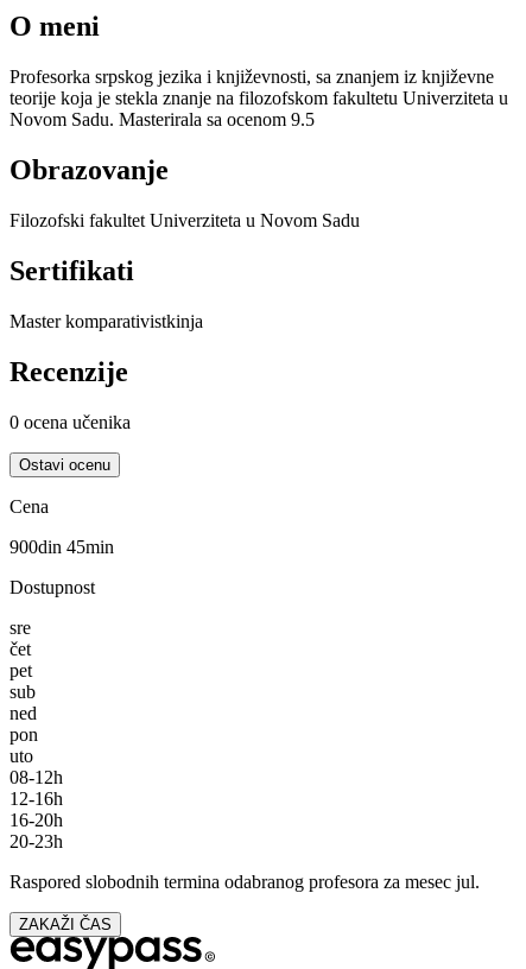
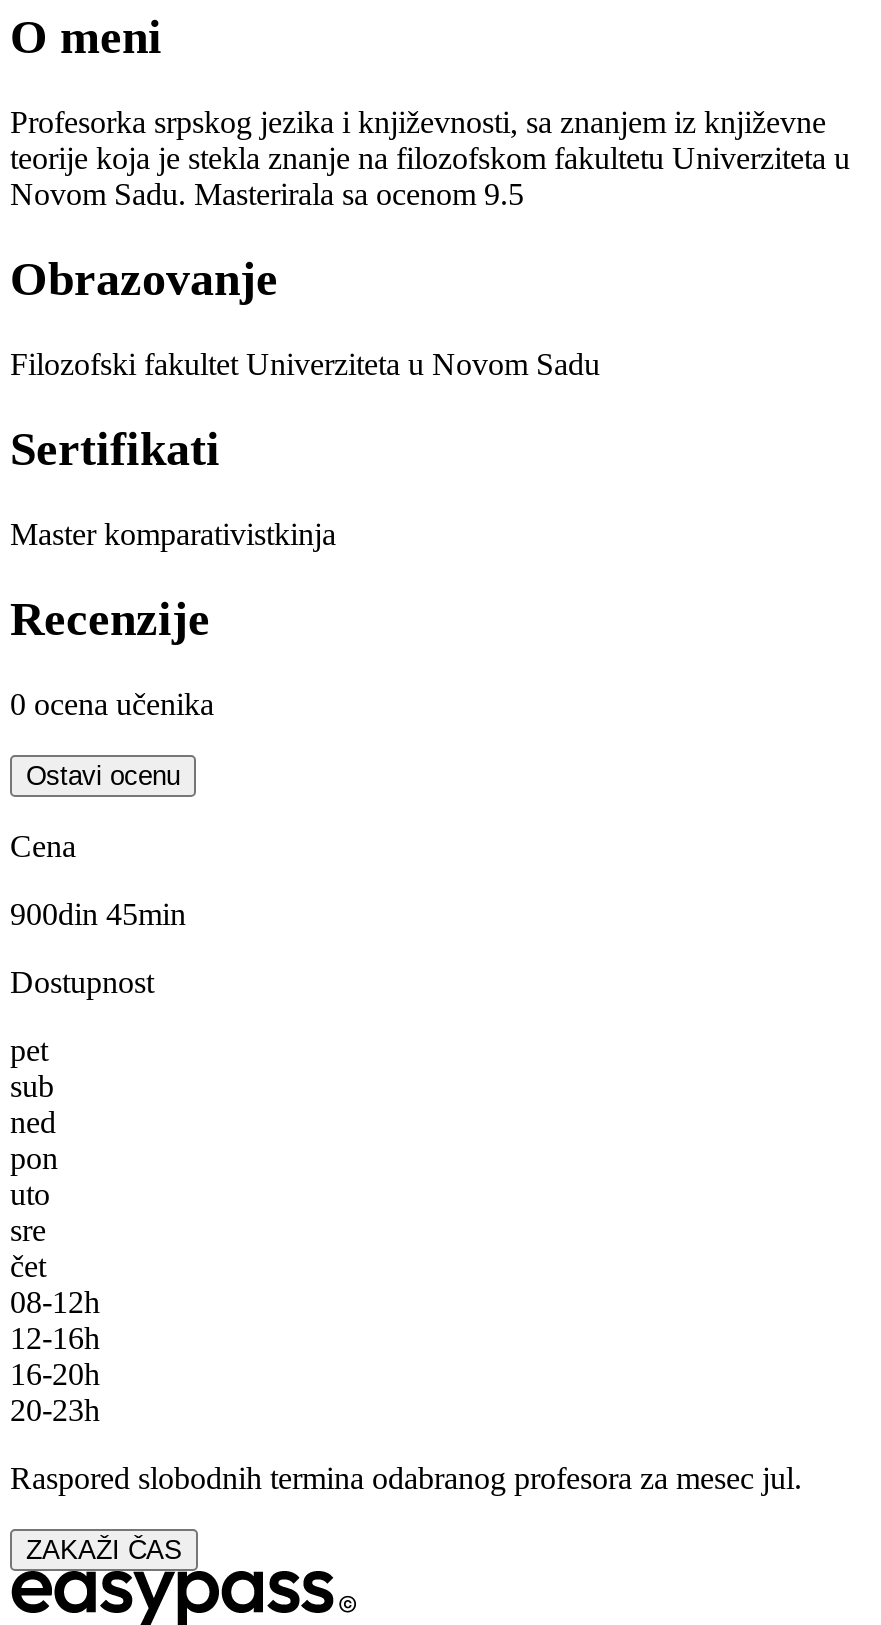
moved [9,617,31,659] -> [10,1213,46,1283]: sre | čet
moved [9,660,38,766] -> [10,1033,58,1211]: pet | sub | ned | pon | uto

